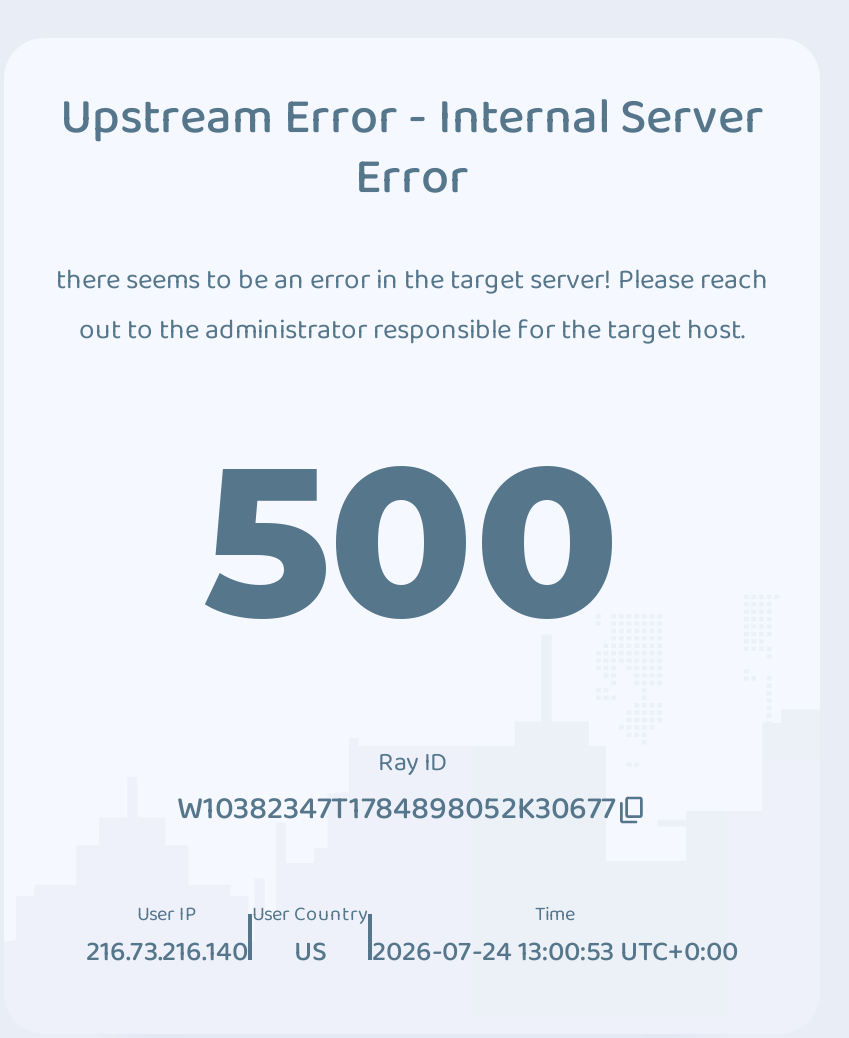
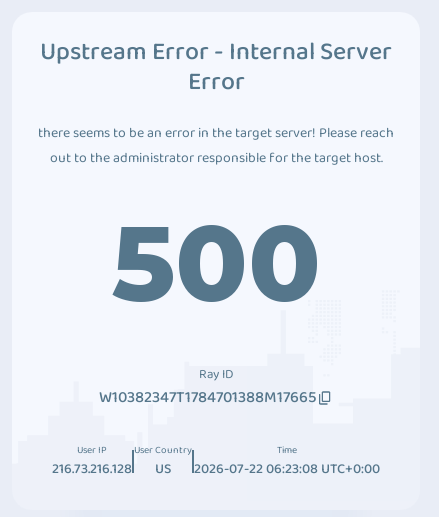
[177,784,615,834] W10382347T1784898052K30677 -> [99,385,317,410] W10382347T1784701388M17665
[86,930,248,974] 216.73.216.140 -> [52,458,132,480] 216.73.216.128
[372,930,738,974] 2026-07-24 13:00:53 UTC+0:00 -> [194,458,380,480] 2026-07-22 06:23:08 UTC+0:00

